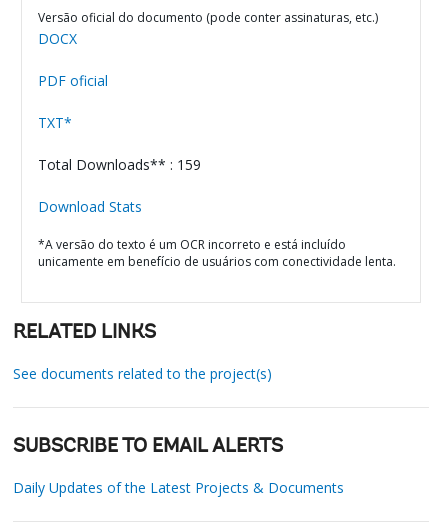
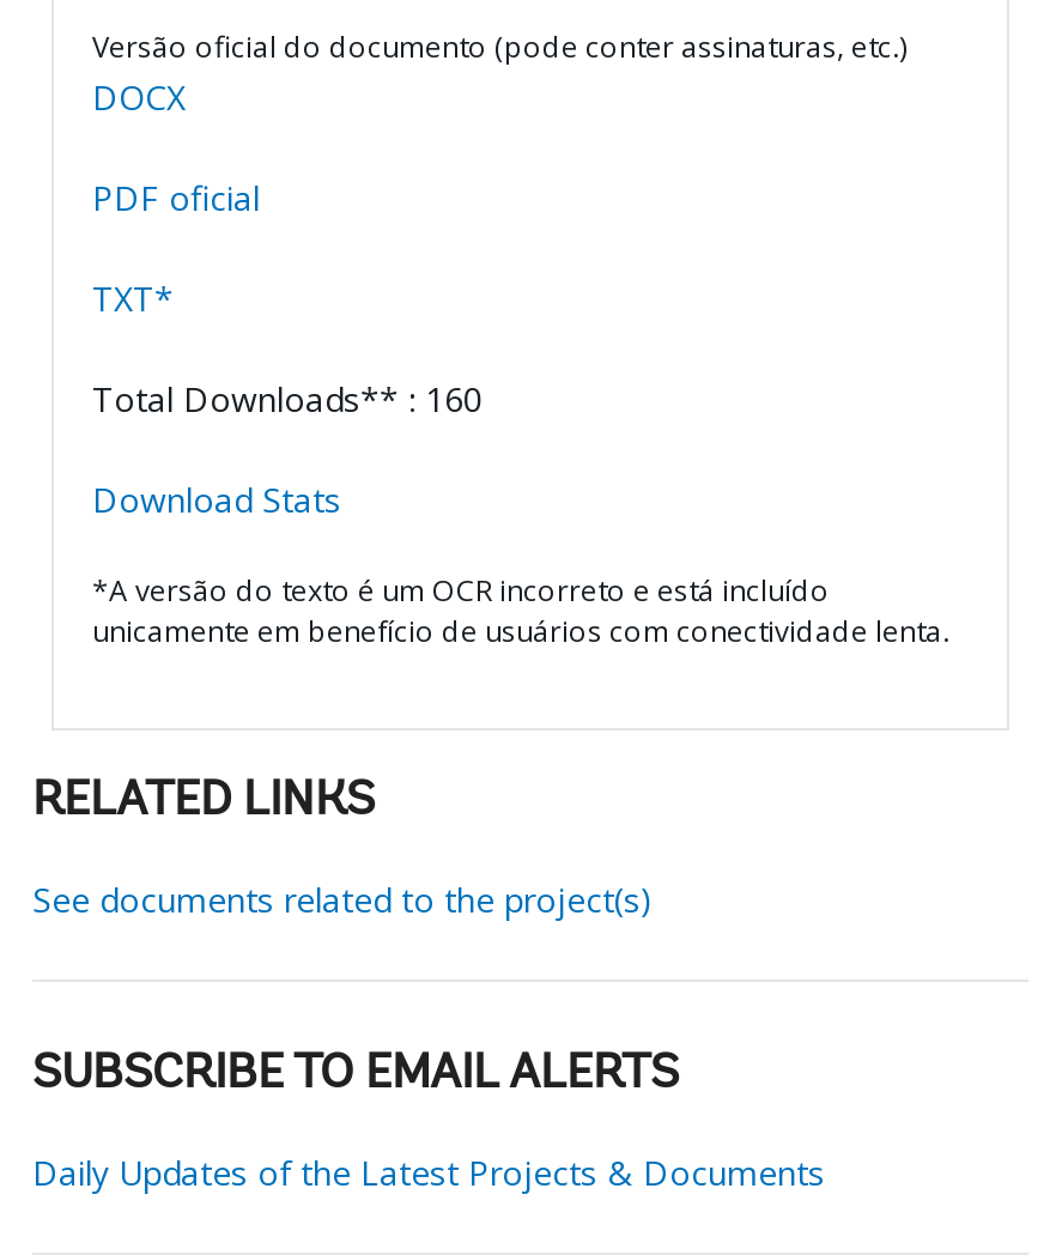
[38,155,201,174] Total Downloads** : 159 -> [92,376,483,422] Total Downloads** : 160

